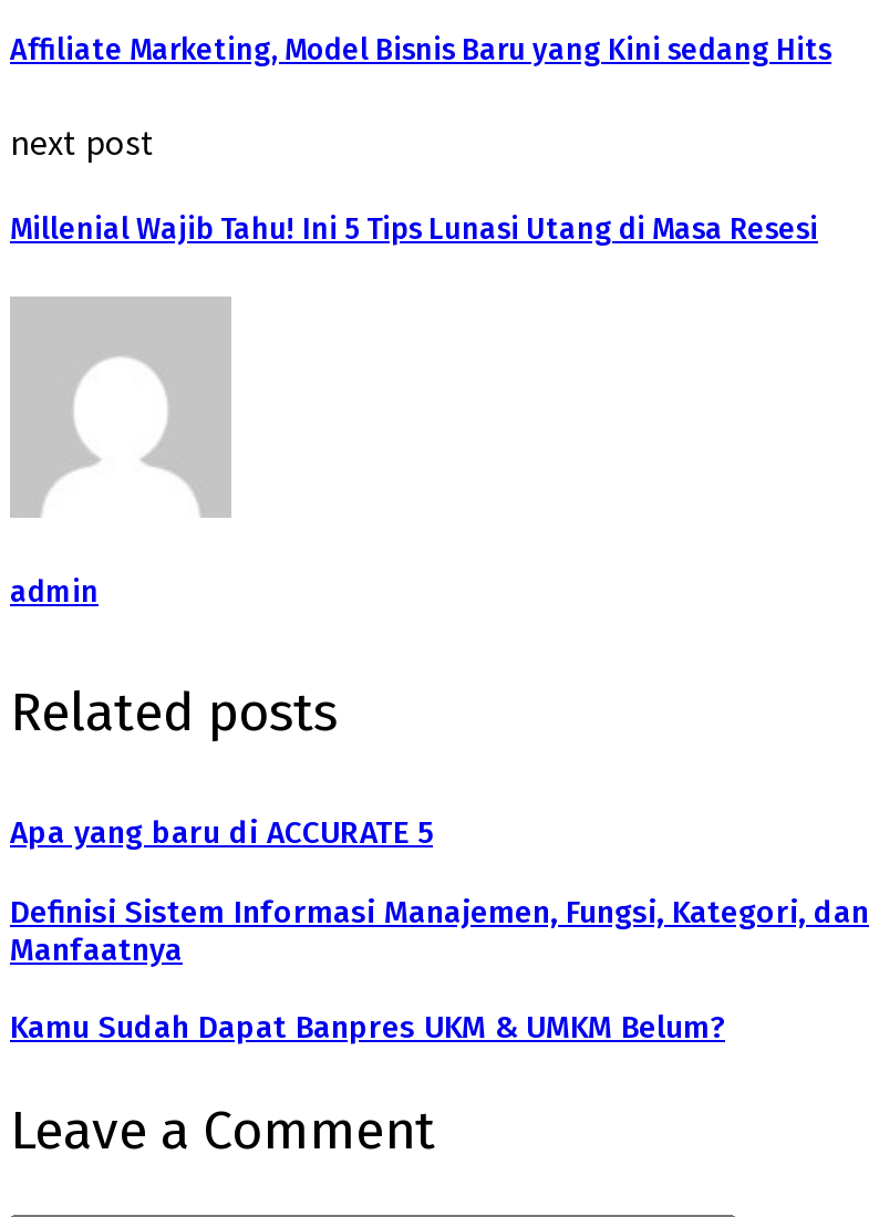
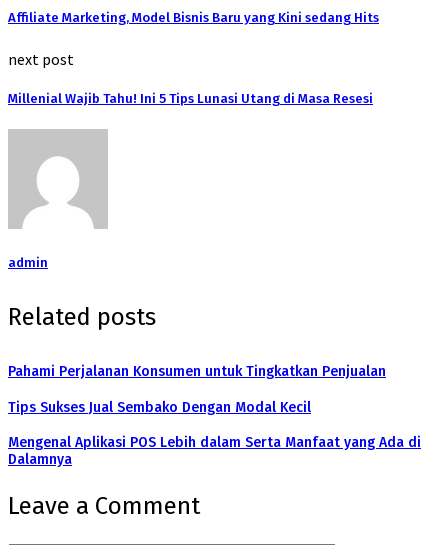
[10,814,433,852] Apa yang baru di ACCURATE 5 -> [8,363,386,380] Pahami Perjalanan Konsumen untuk Tingkatkan Penjualan
[10,893,869,968] Definisi Sistem Informasi Manajemen, Fungsi, Kategori, dan | Manfaatnya -> [8,399,311,416] Tips Sukses Jual Sembako Dengan Modal Kecil
[10,1009,725,1047] Kamu Sudah Dapat Banpres UKM & UMKM Belum? -> [8,434,421,468] Mengenal Aplikasi POS Lebih dalam Serta Manfaat yang Ada di | Dalamnya

